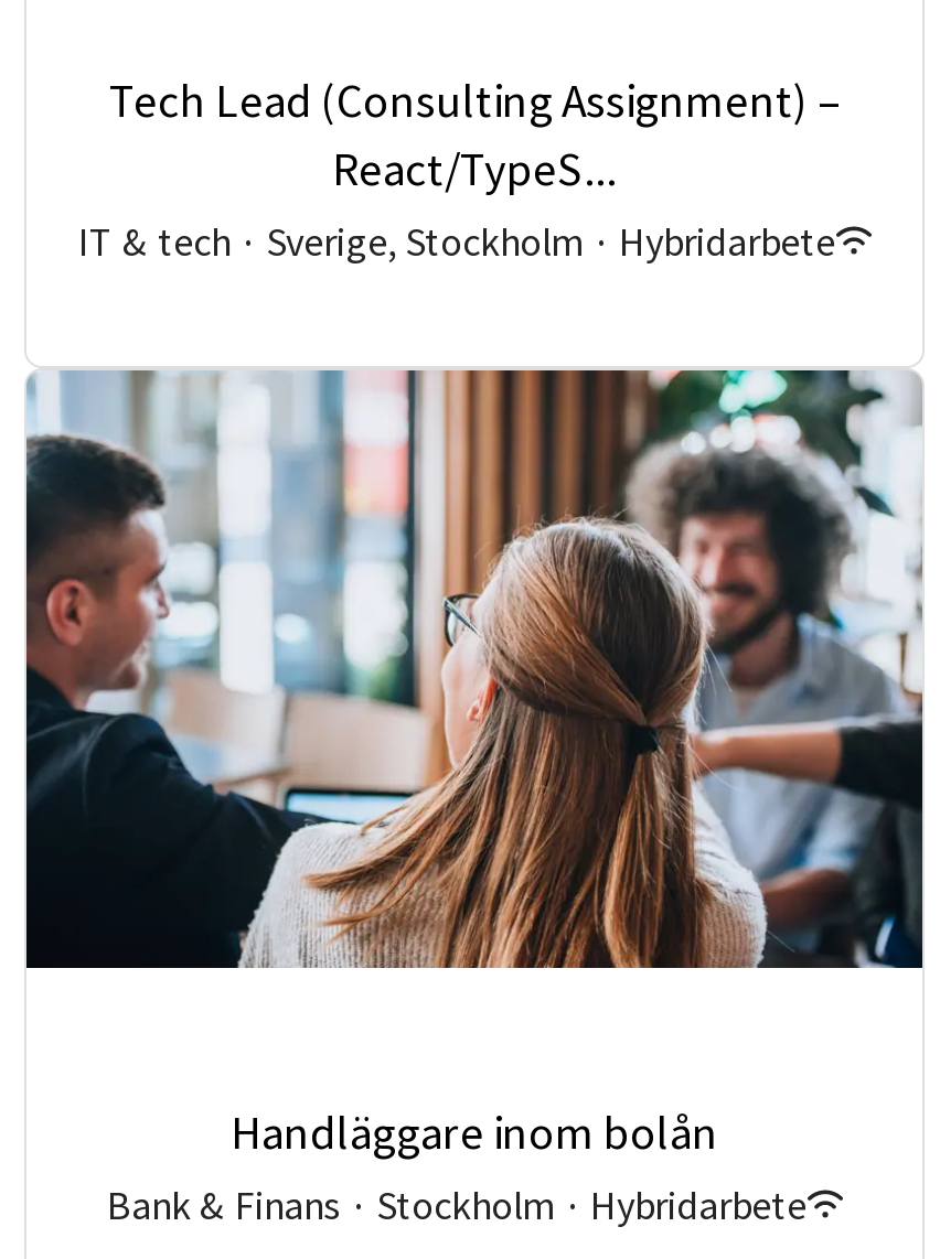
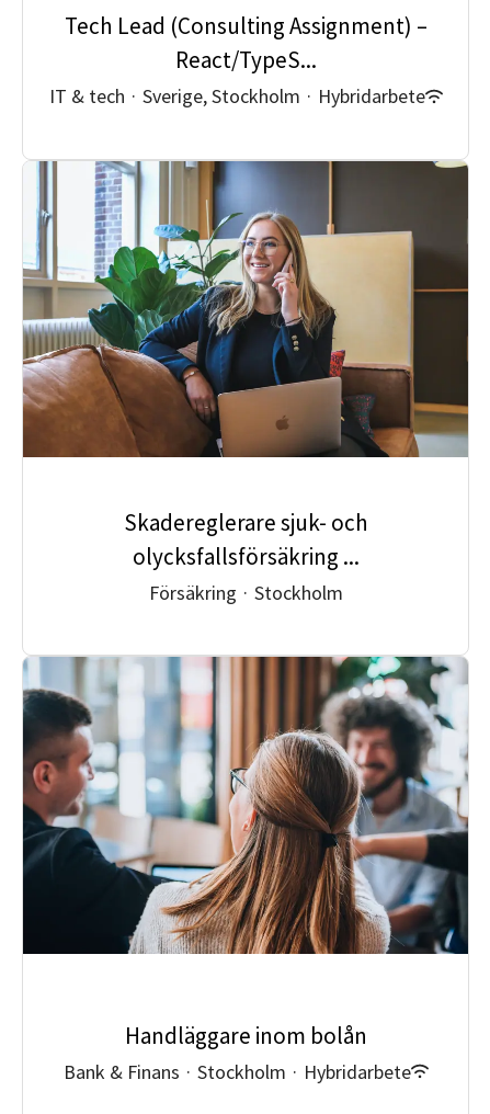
none -> [22,160,469,458] [image]
none -> [123,507,368,605] Skadereglerare sjuk- och | olycksfallsförsäkring ... | Försäkring · Stockholm

